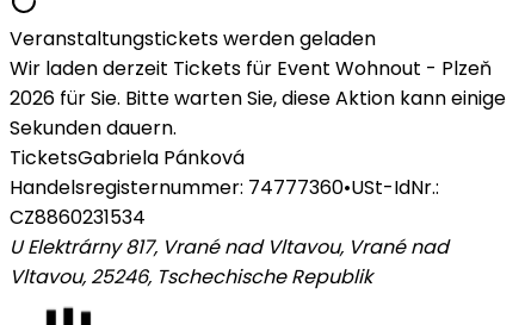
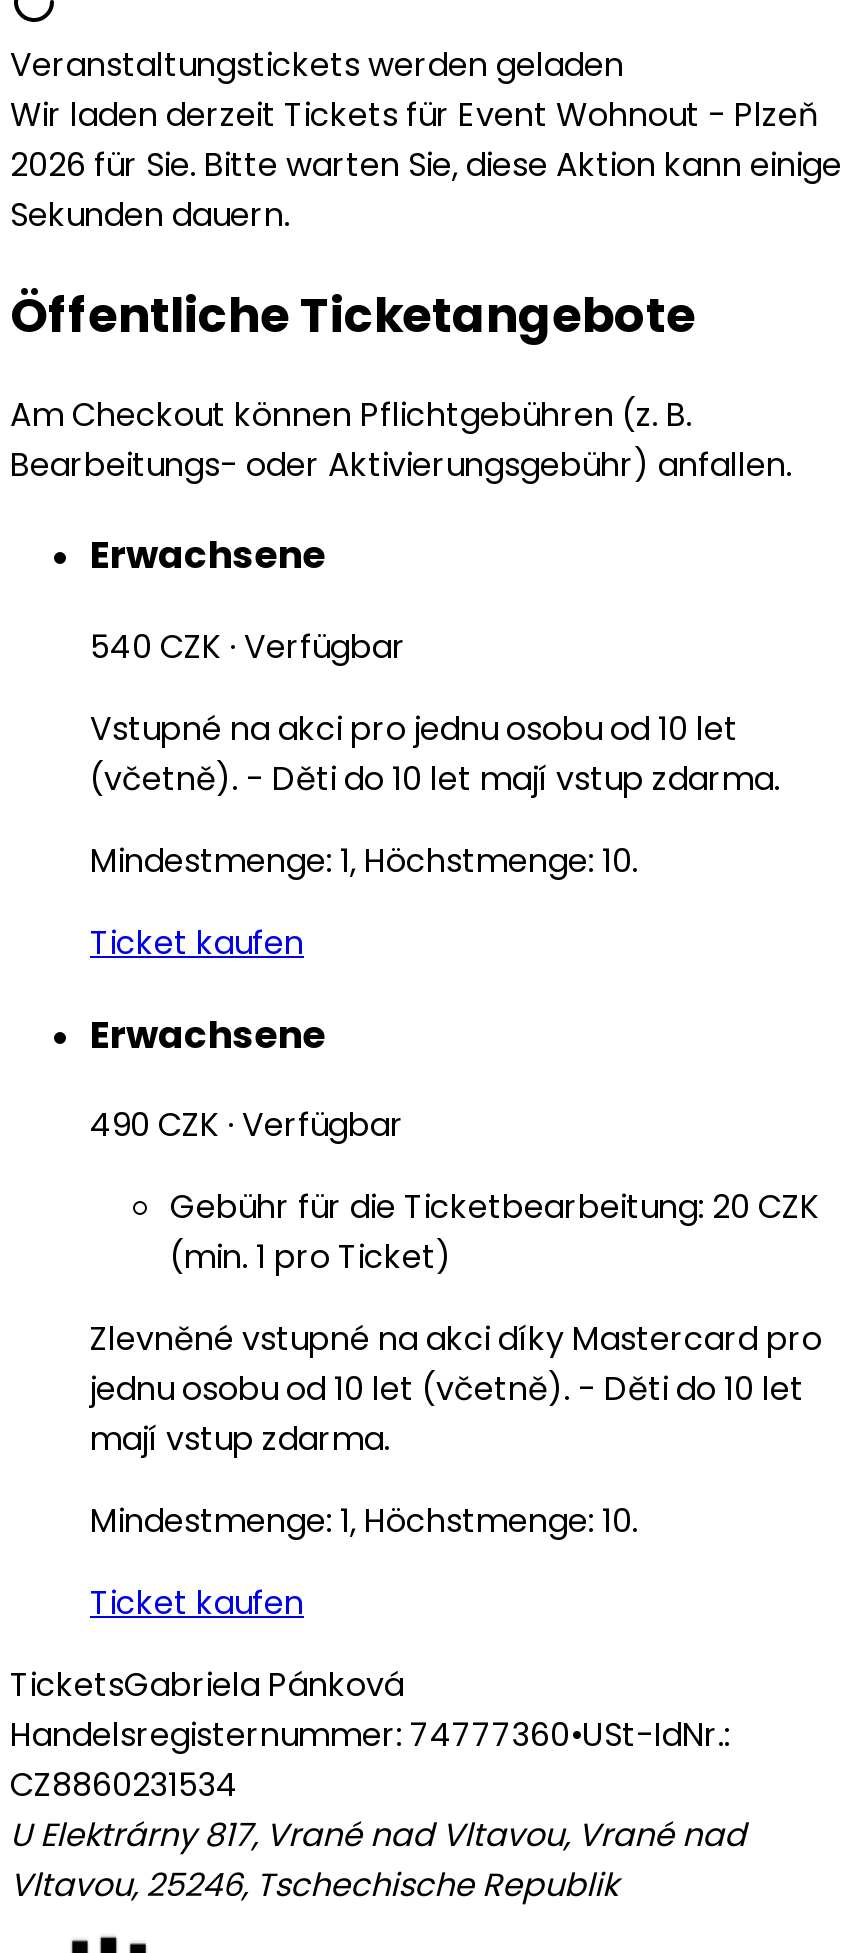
none -> [10,282,822,1627] Öffentliche Ticketangebote | Am Checkout können Pflichtgebühren (z. B. | Bearbeitungs- oder Aktivierungsgebühr) anfallen. | Erwachsene | 540 CZK · Verfügbar | Vstupné na akci pro jednu osobu od 10 let | (včetně). - Děti do 10 let mají vstup zdarma. | Mindestmenge: 1, Höchstmenge: 10. | Ticket kaufen | Erwachsene | 490 CZK · Verfügbar | Gebühr für die Ticketbearbeitung: 20 CZK | (min. 1 pro Ticket) | Zlevněné vstupné na akci díky Mastercard pro | jednu osobu od 10 let (včetně). - Děti do 10 let | mají vstup zdarma. | Mindestmenge: 1, Höchstmenge: 10. | Ticket kaufen

